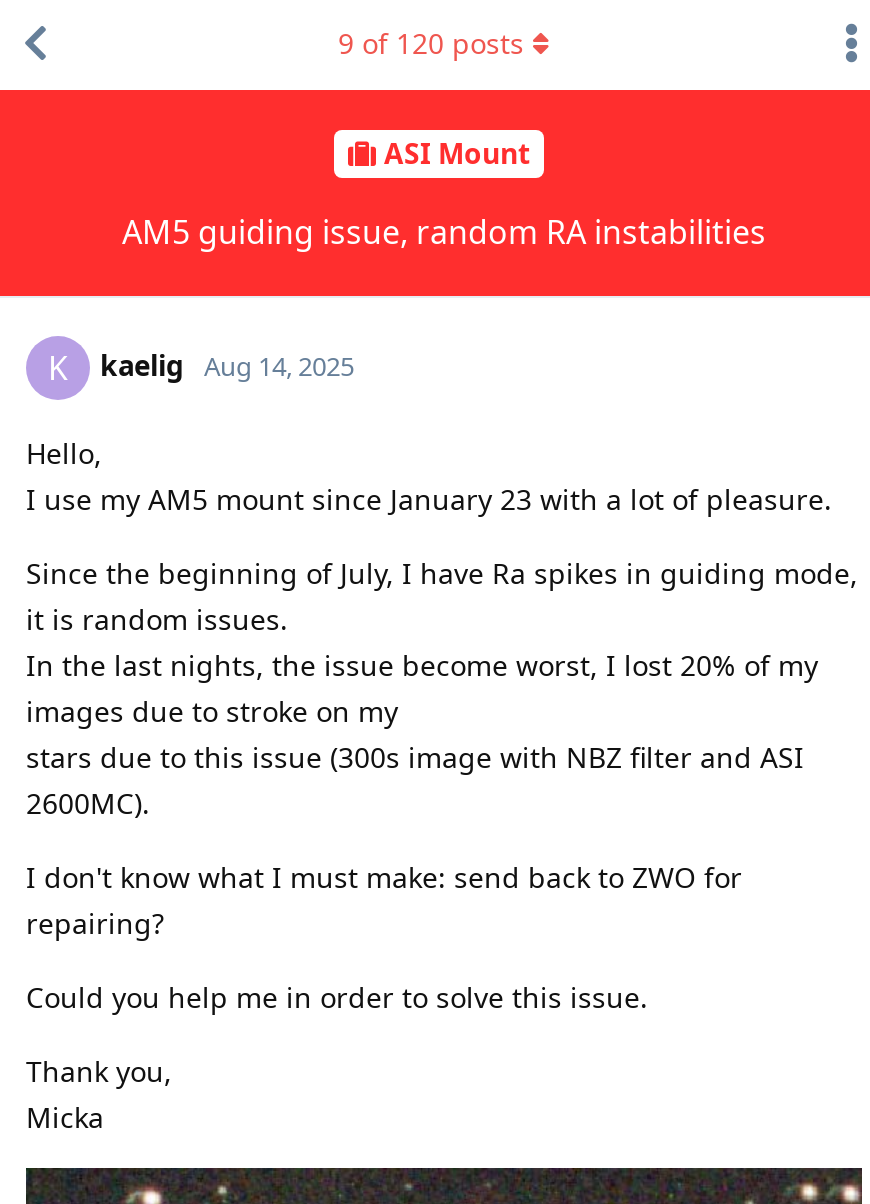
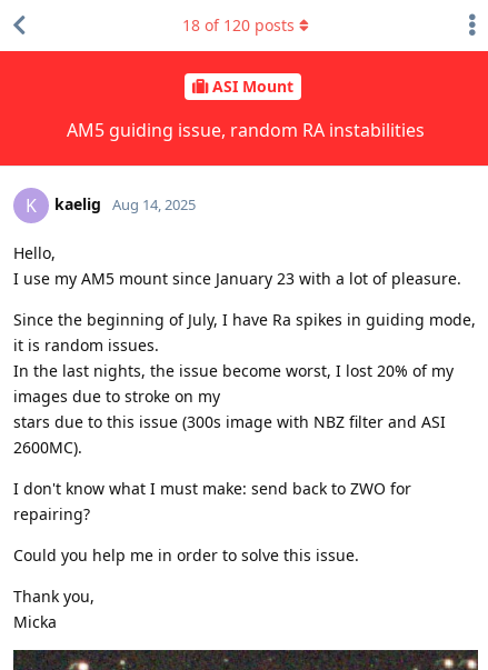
[338,24,524,62] 9 of 120 posts -> [182,14,295,36] 18 of 120 posts

